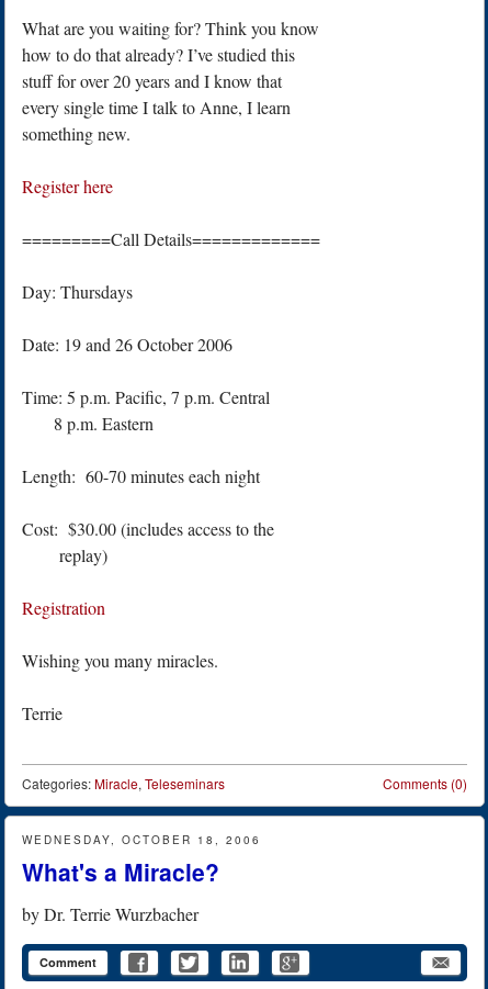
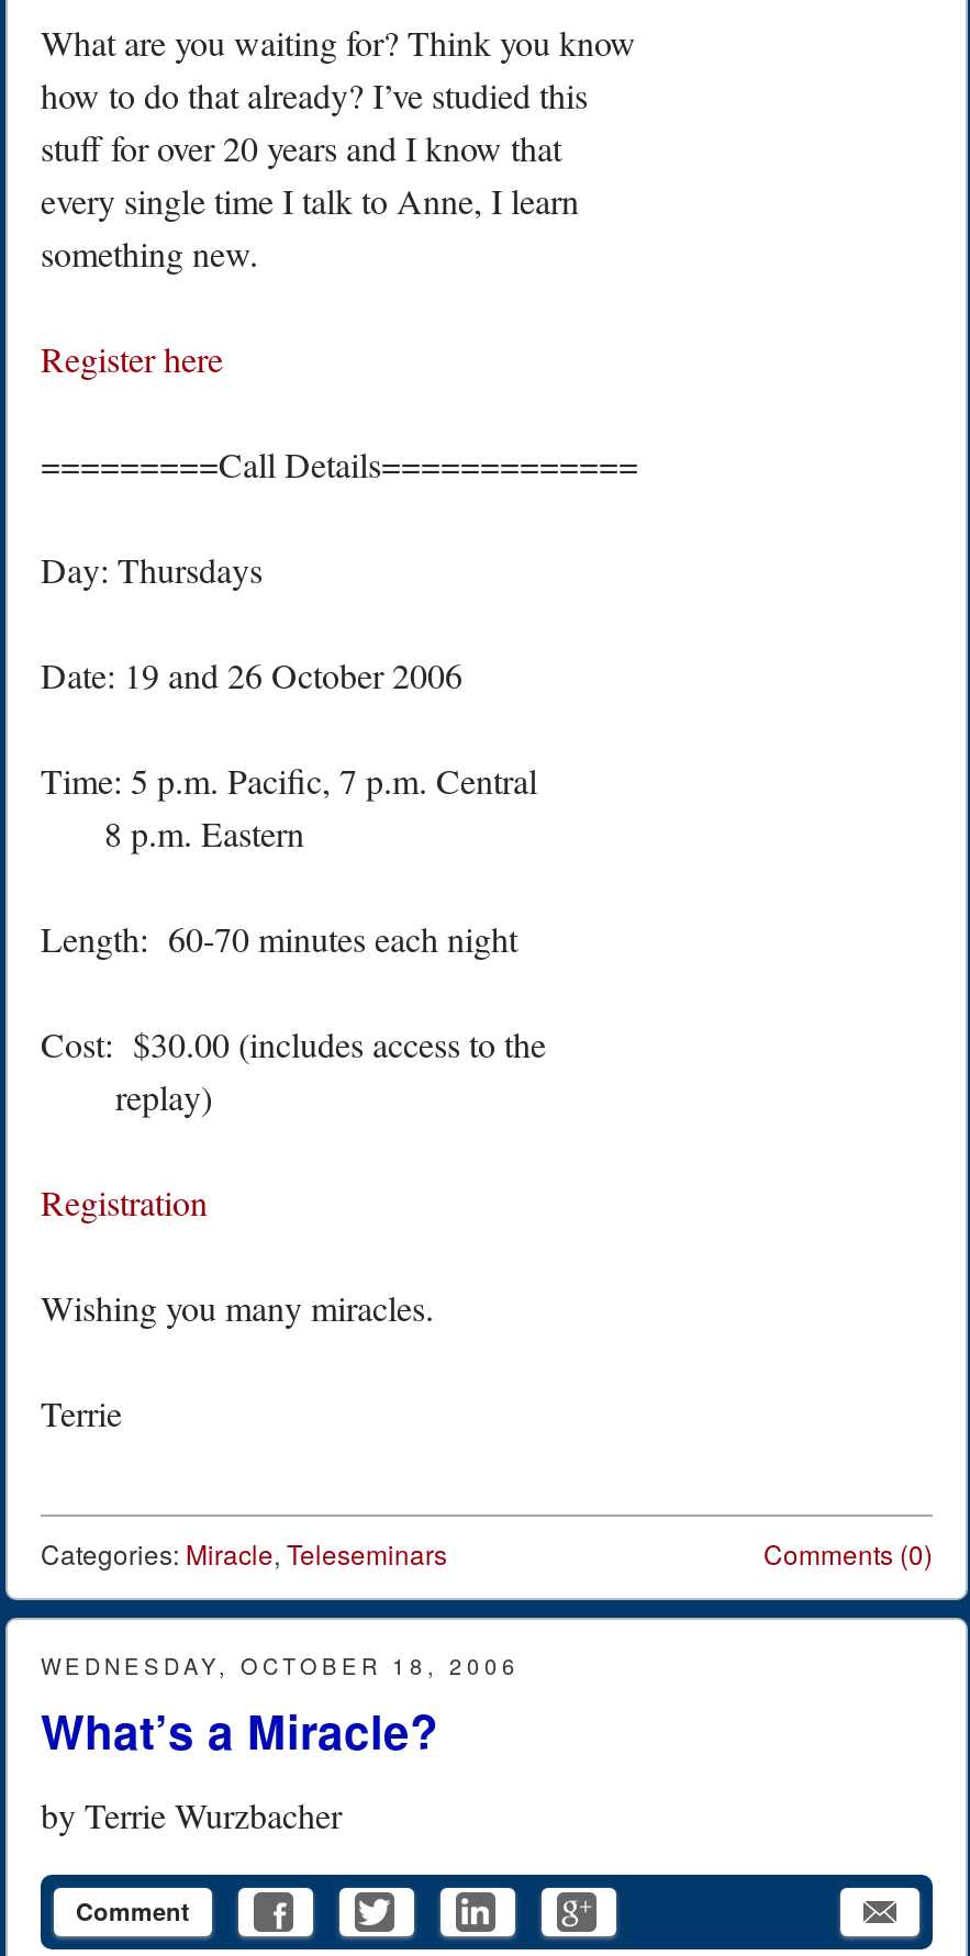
[22,855,219,888] What's a Miracle? -> [41,1696,438,1762] What’s a Miracle?
[22,903,198,926] by Dr. Terrie Wurzbacher -> [41,1792,342,1838] by Terrie Wurzbacher

